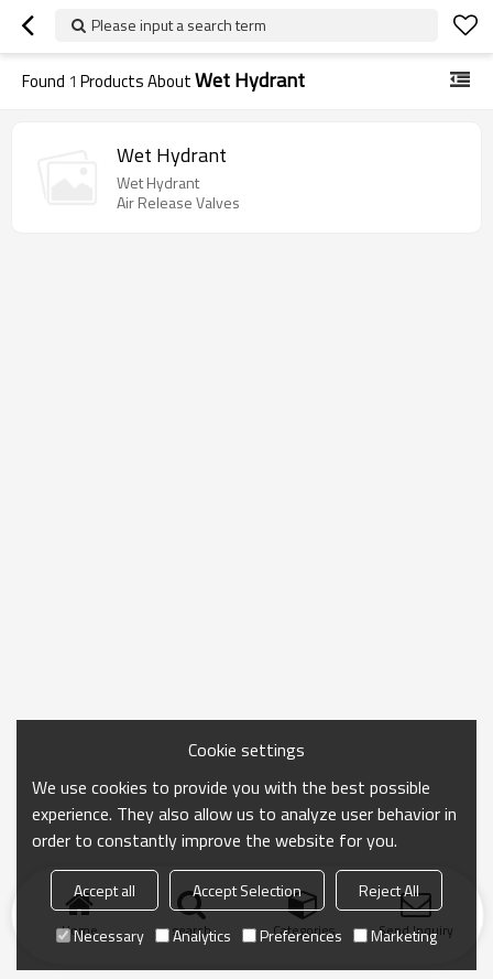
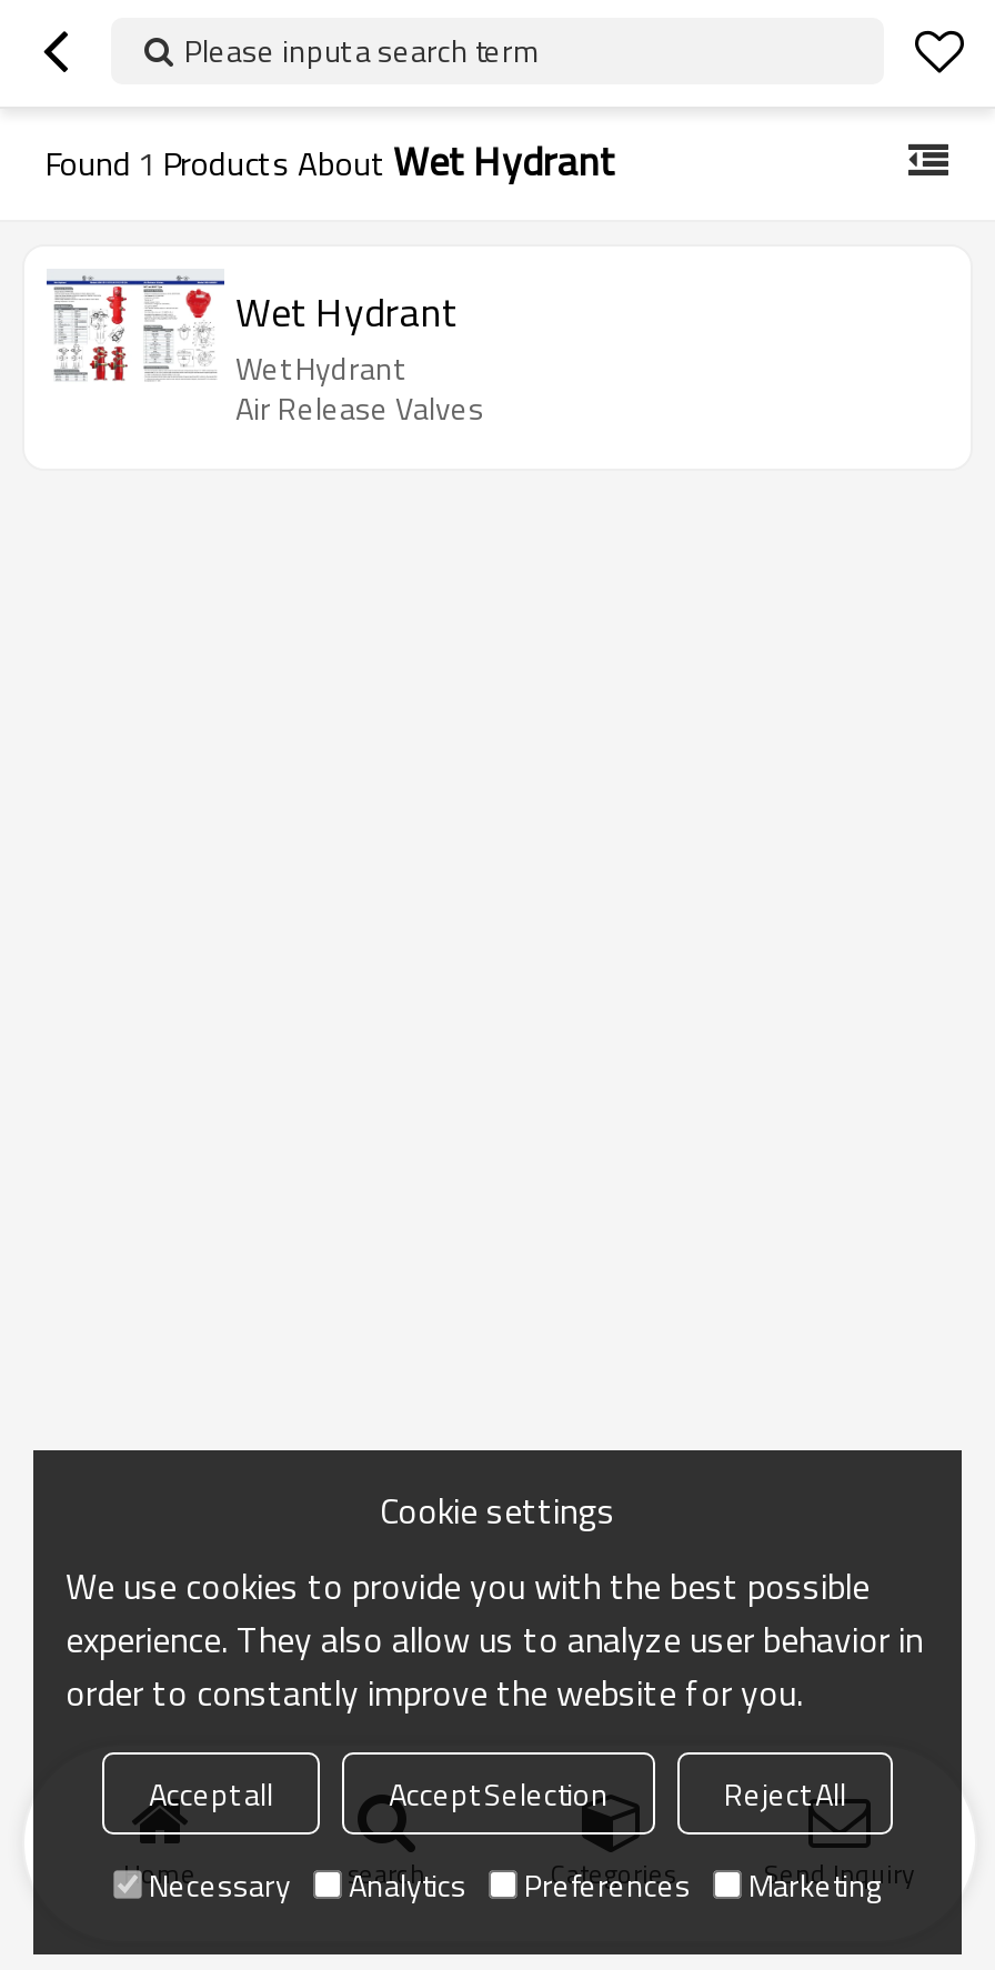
none -> [44,273,227,382] [image]

